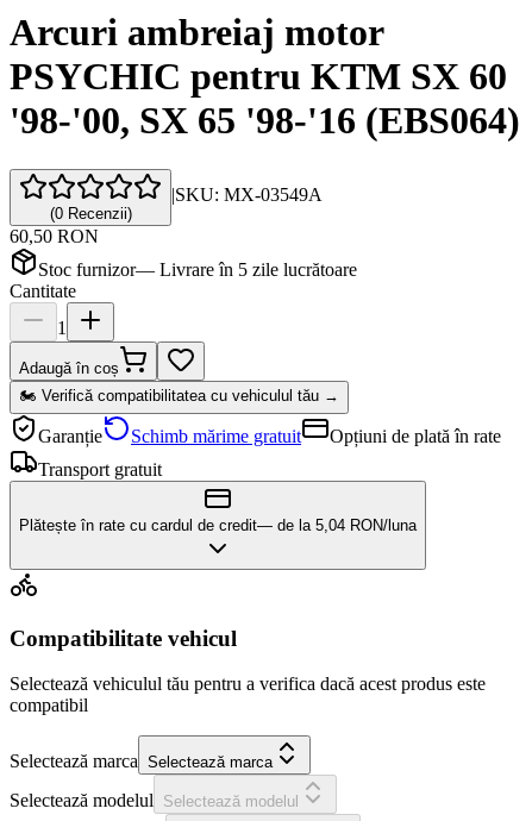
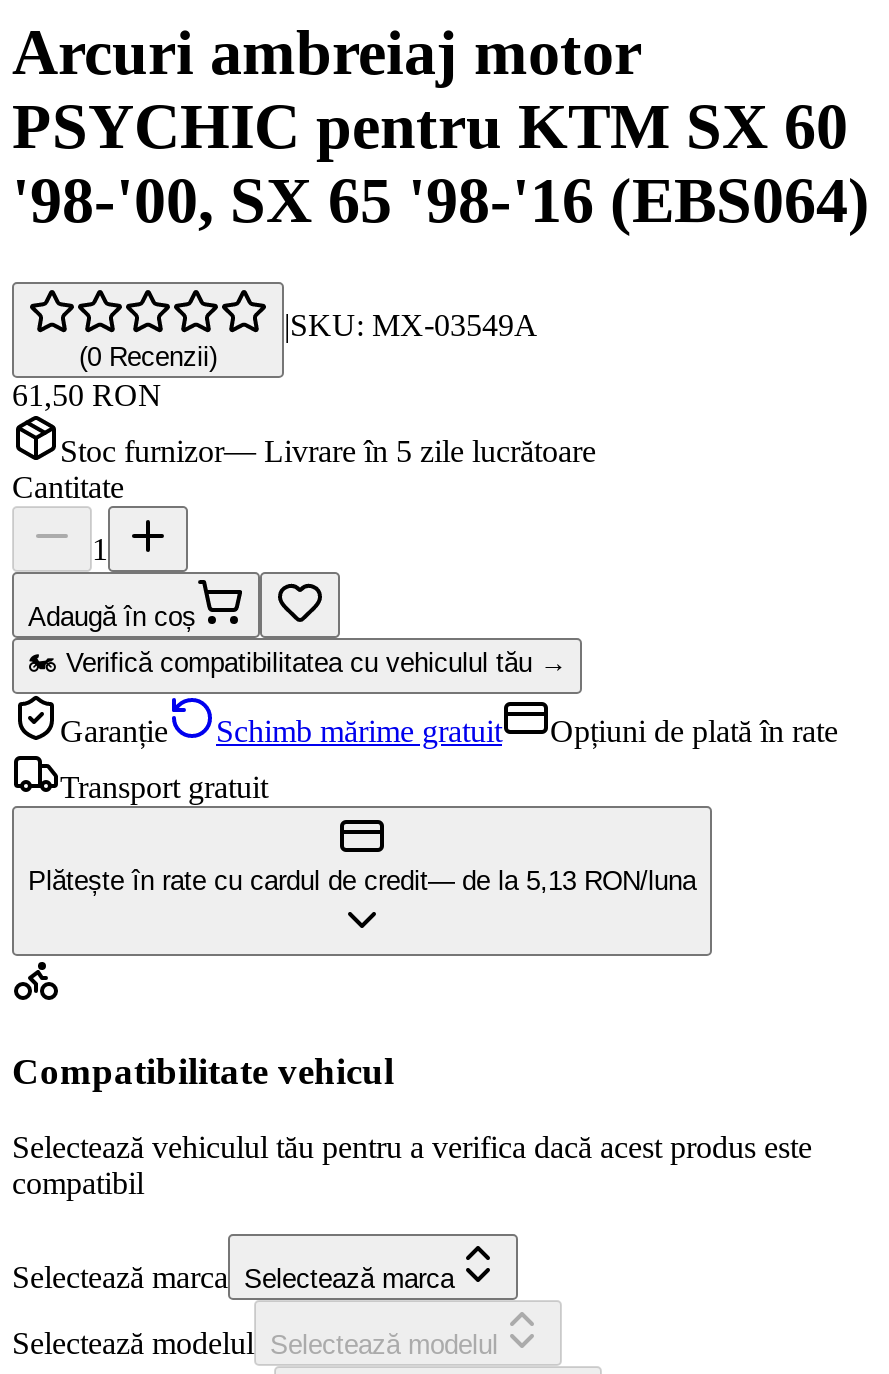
[10,226,99,246] 60,50 RON -> [12,378,162,412] 61,50 RON
[19,516,417,534] Plătește în rate cu cardul de credit— de la 5,04 RON/luna -> [28,866,696,896] Plătește în rate cu cardul de credit— de la 5,13 RON/luna

